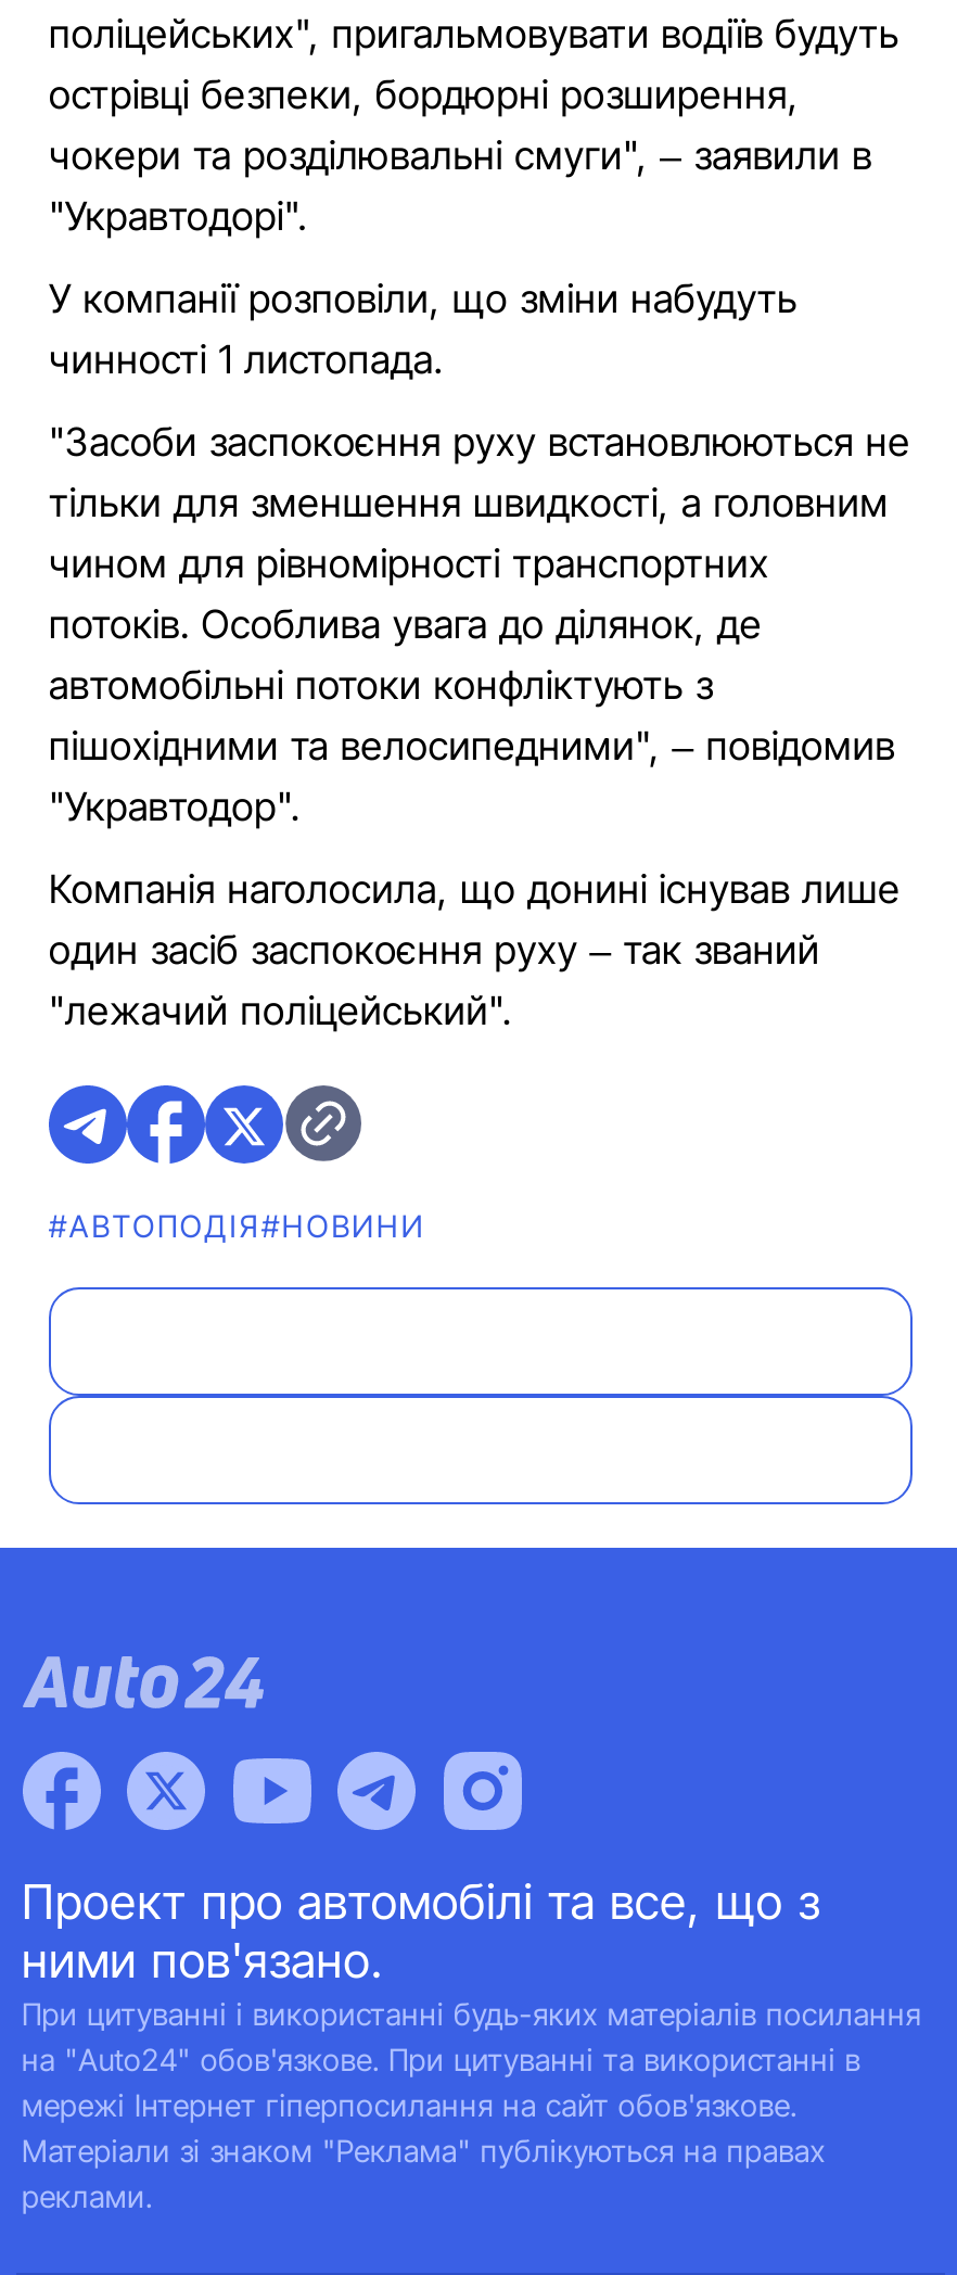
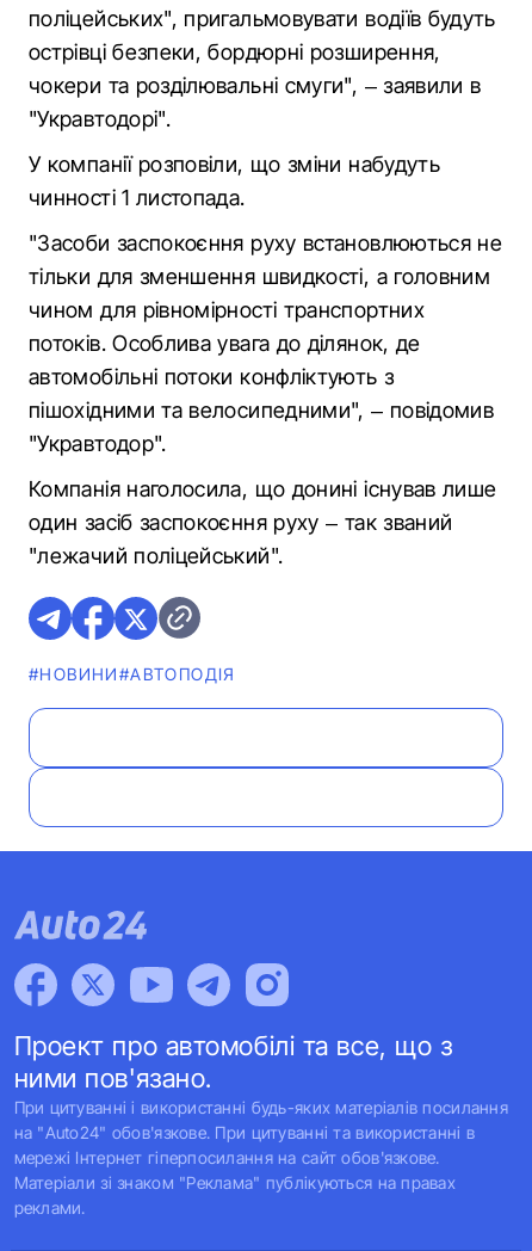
[49,1207,426,1244] #АВТОПОДІЯ#НОВИНИ -> [29,664,236,684] #НОВИНИ#АВТОПОДІЯ

